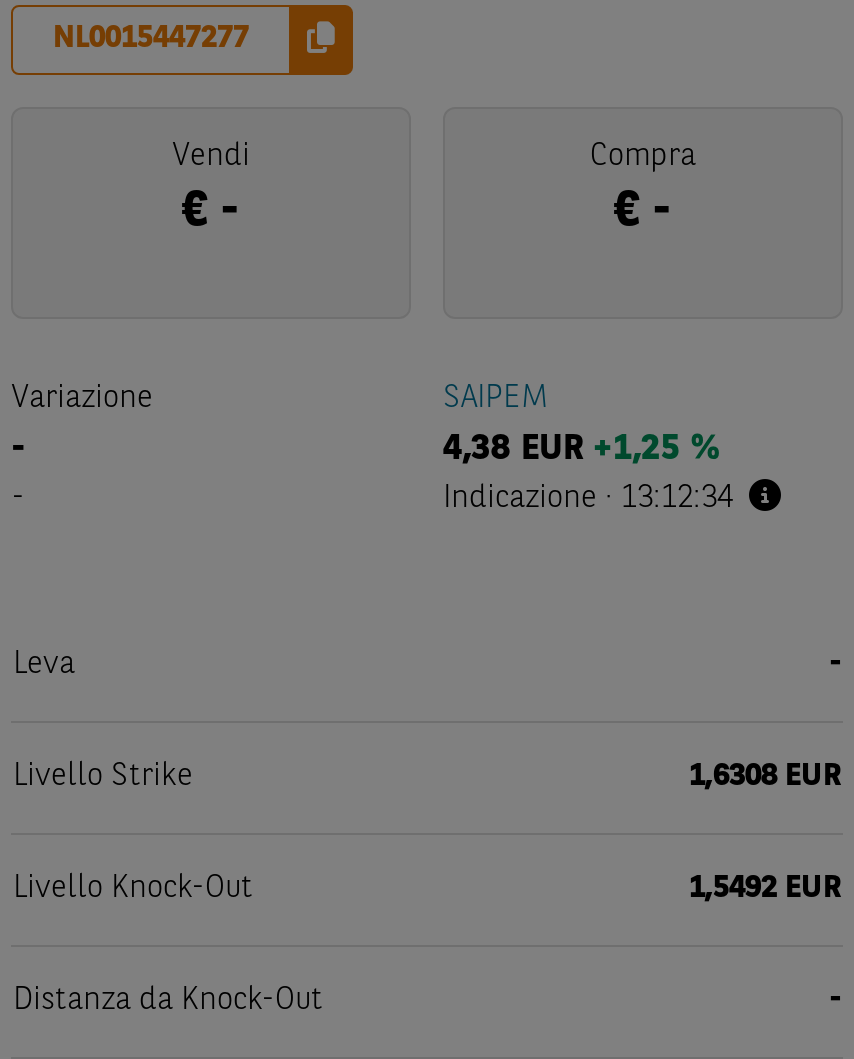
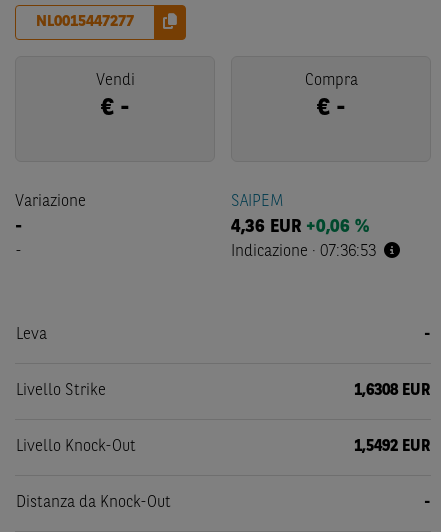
[443,431,719,467] 4,38 EUR +1,25 % -> [231,218,369,236] 4,36 EUR +0,06 %
[443,483,733,515] Indicazione · 13:12:34 -> [231,244,376,260] Indicazione · 07:36:53

